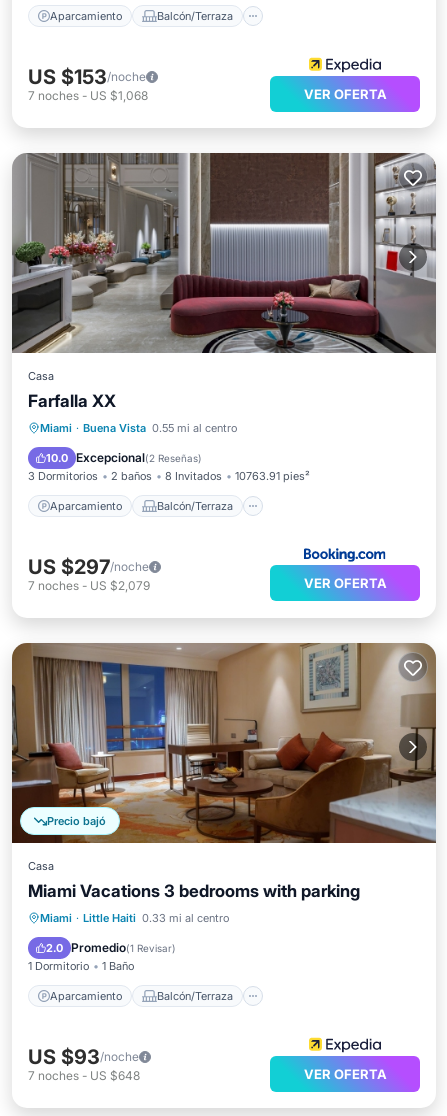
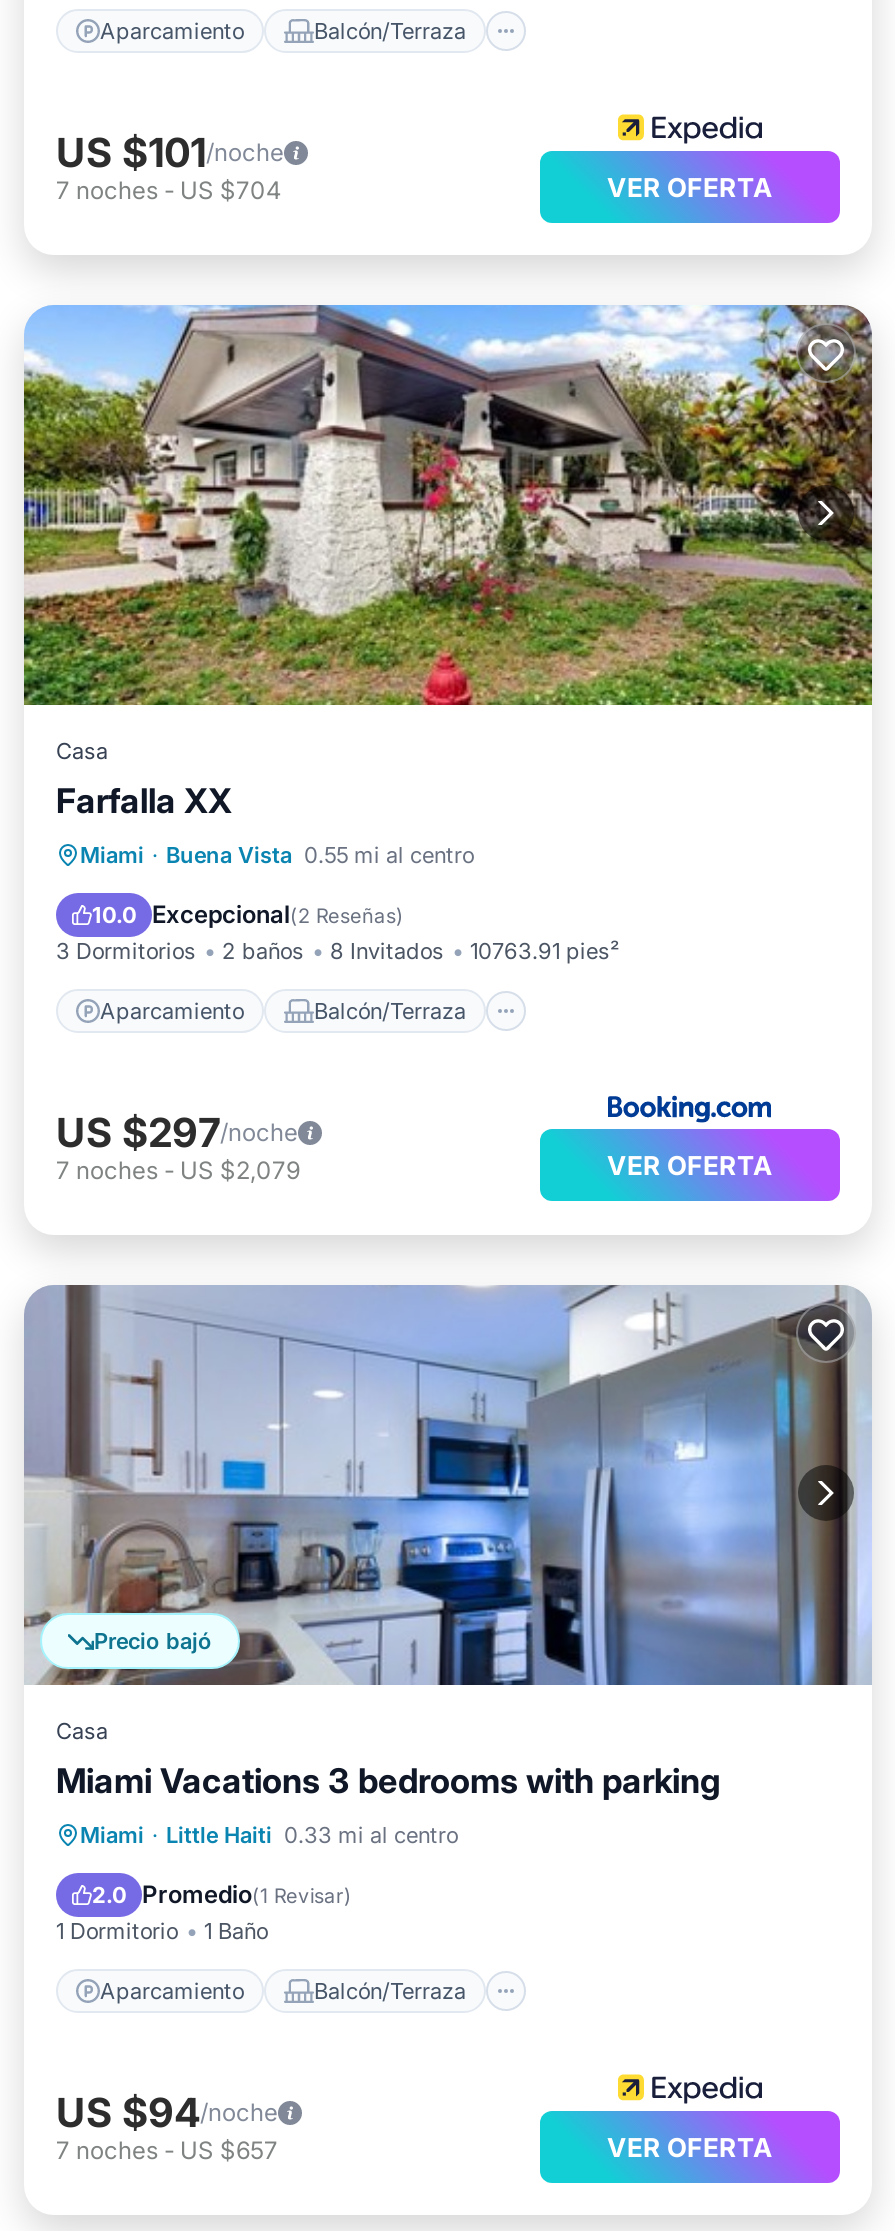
[28,65,146,89] US $153/noche -> [56,129,284,177] US $101/noche
[28,88,148,103] 7 noches - US $1,068 -> [56,175,282,205] 7 noches - US $704
[11,152,436,354] [image] -> [22,303,874,707] [image]
[11,642,437,844] [image] -> [24,1285,872,1687] [image]
[28,1045,139,1069] US $93/noche -> [56,2089,278,2137] US $94/noche
[28,1068,140,1083] 7 noches - US $648 -> [56,2135,278,2165] 7 noches - US $657

